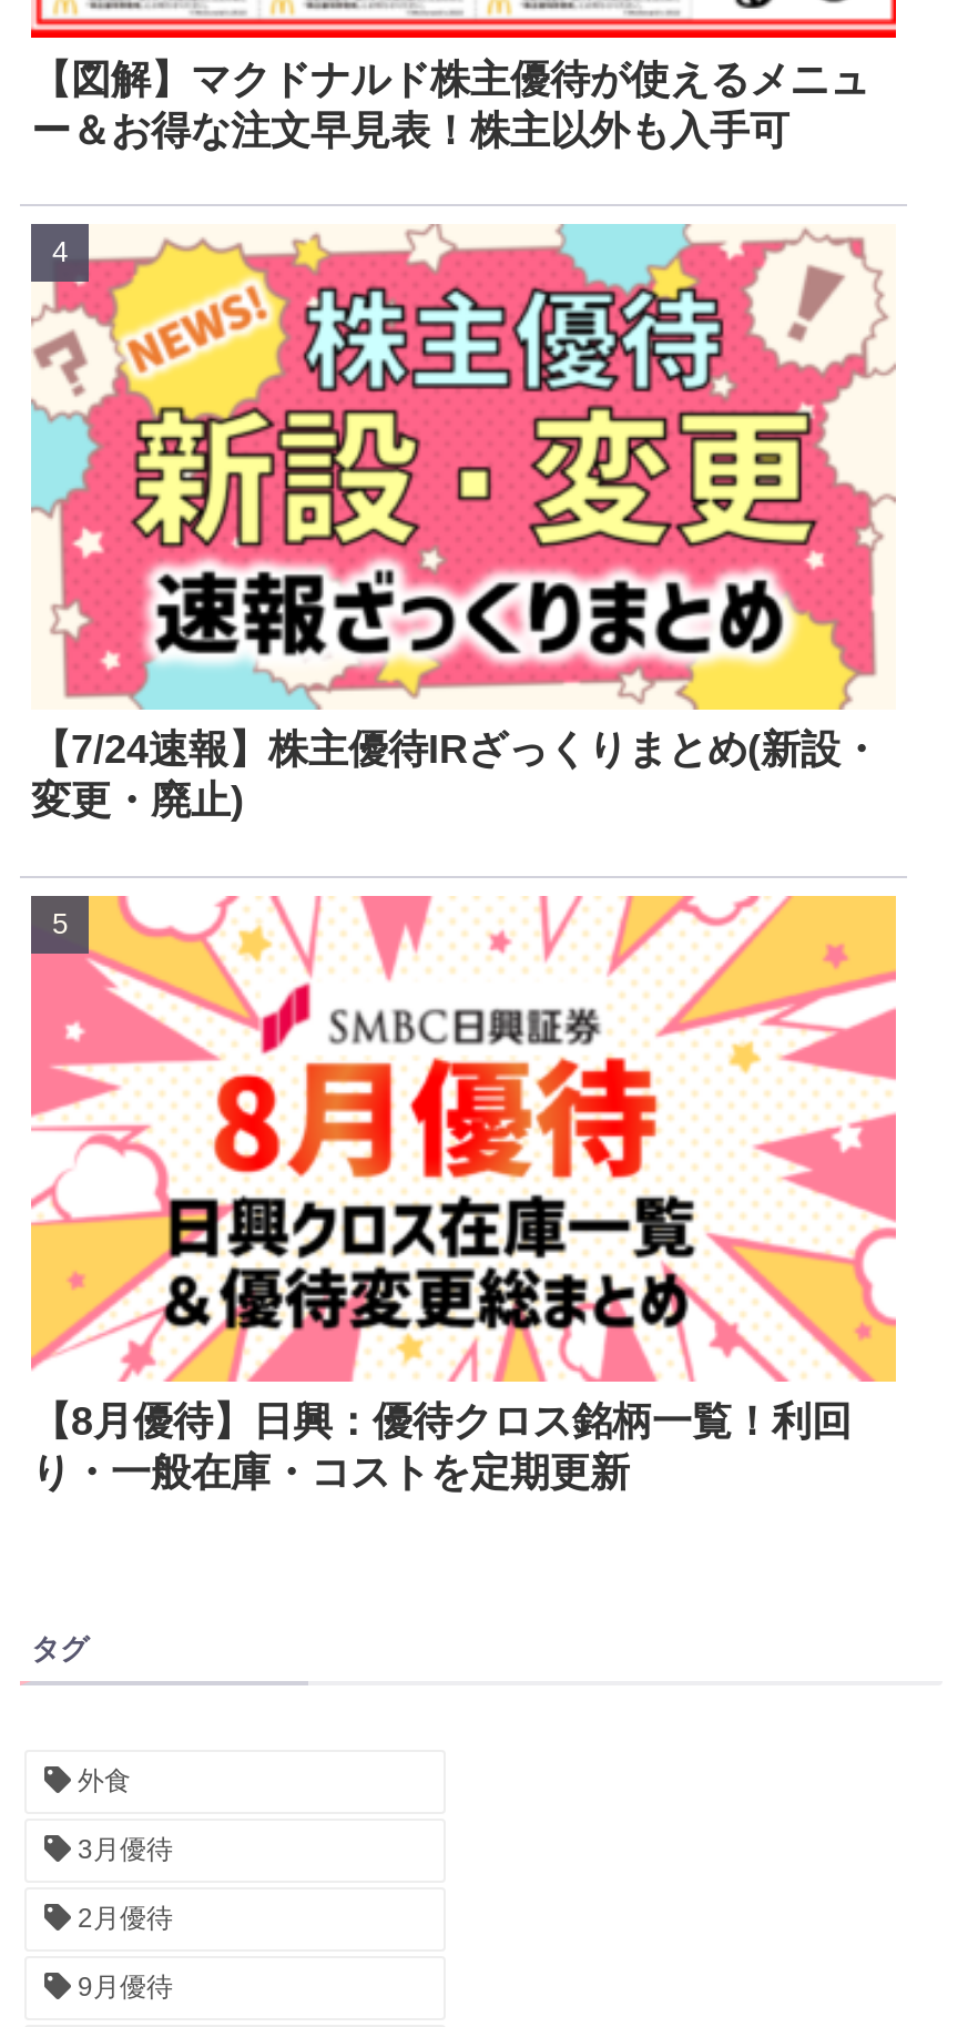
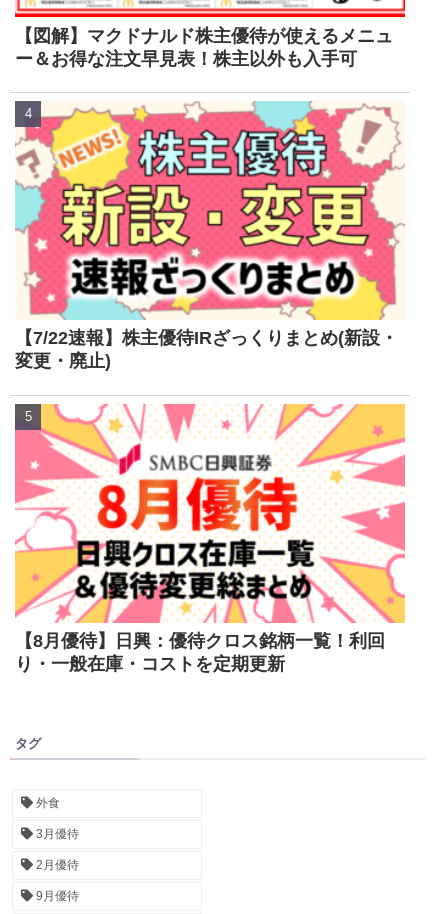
[31,728,880,773] 【7/24速報】株主優待IRざっくりまとめ(新設・ -> [15,328,398,348] 【7/22速報】株主優待IRざっくりまとめ(新設・

